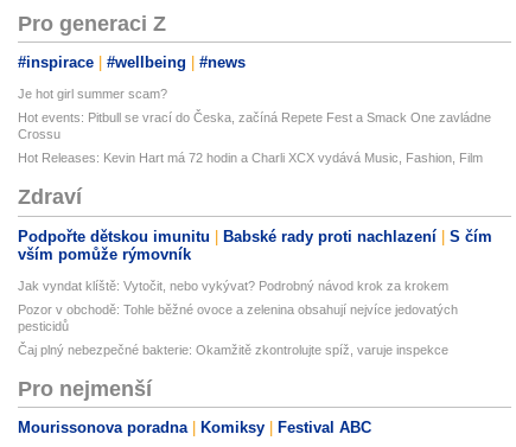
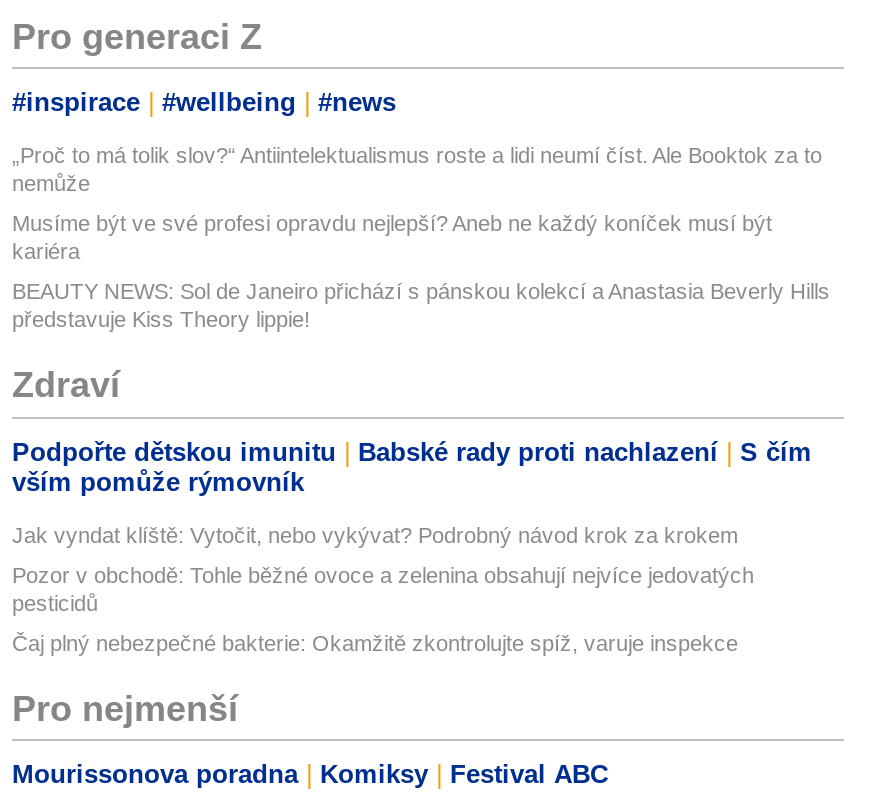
[18,87,167,101] Je hot girl summer scam? -> [12,143,822,195] „Proč to má tolik slov?“ Antiintelektualismus roste a lidi neumí číst. Ale Booktok za to | nemůže
[18,111,491,141] Hot events: Pitbull se vrací do Česka, začíná Repete Fest a Smack One zavládne | Crossu -> [12,211,772,263] Musíme být ve své profesi opravdu nejlepší? Aneb ne každý koníček musí být | kariéra
[18,151,483,165] Hot Releases: Kevin Hart má 72 hodin a Charli XCX vydává Music, Fashion, Film -> [12,279,830,331] BEAUTY NEWS: Sol de Janeiro přichází s pánskou kolekcí a Anastasia Beverly Hills | představuje Kiss Theory lippie!

